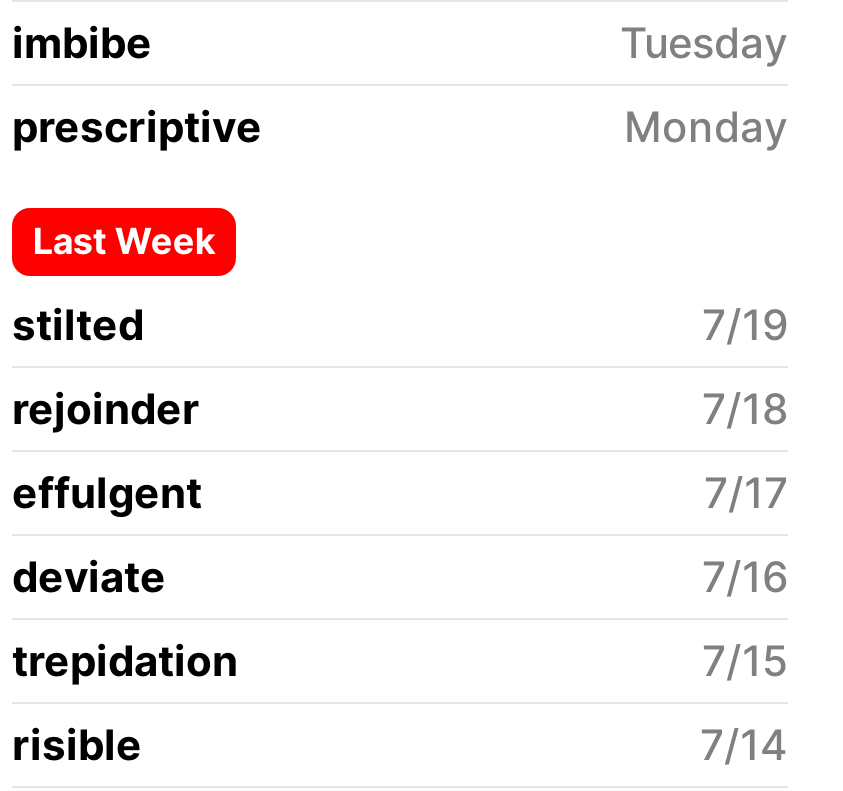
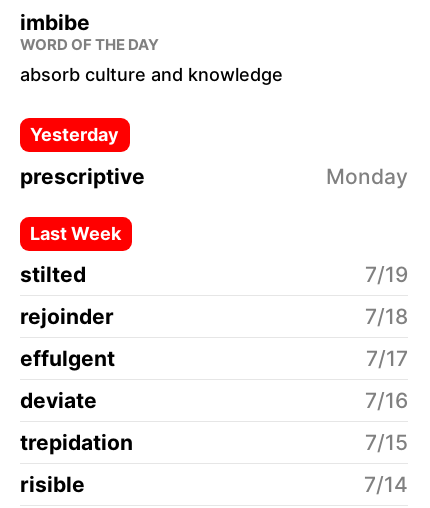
[620,19,788,69] Tuesday -> [20,35,283,145] WORD OF THE DAY | absorb culture and knowledge | Yesterday

